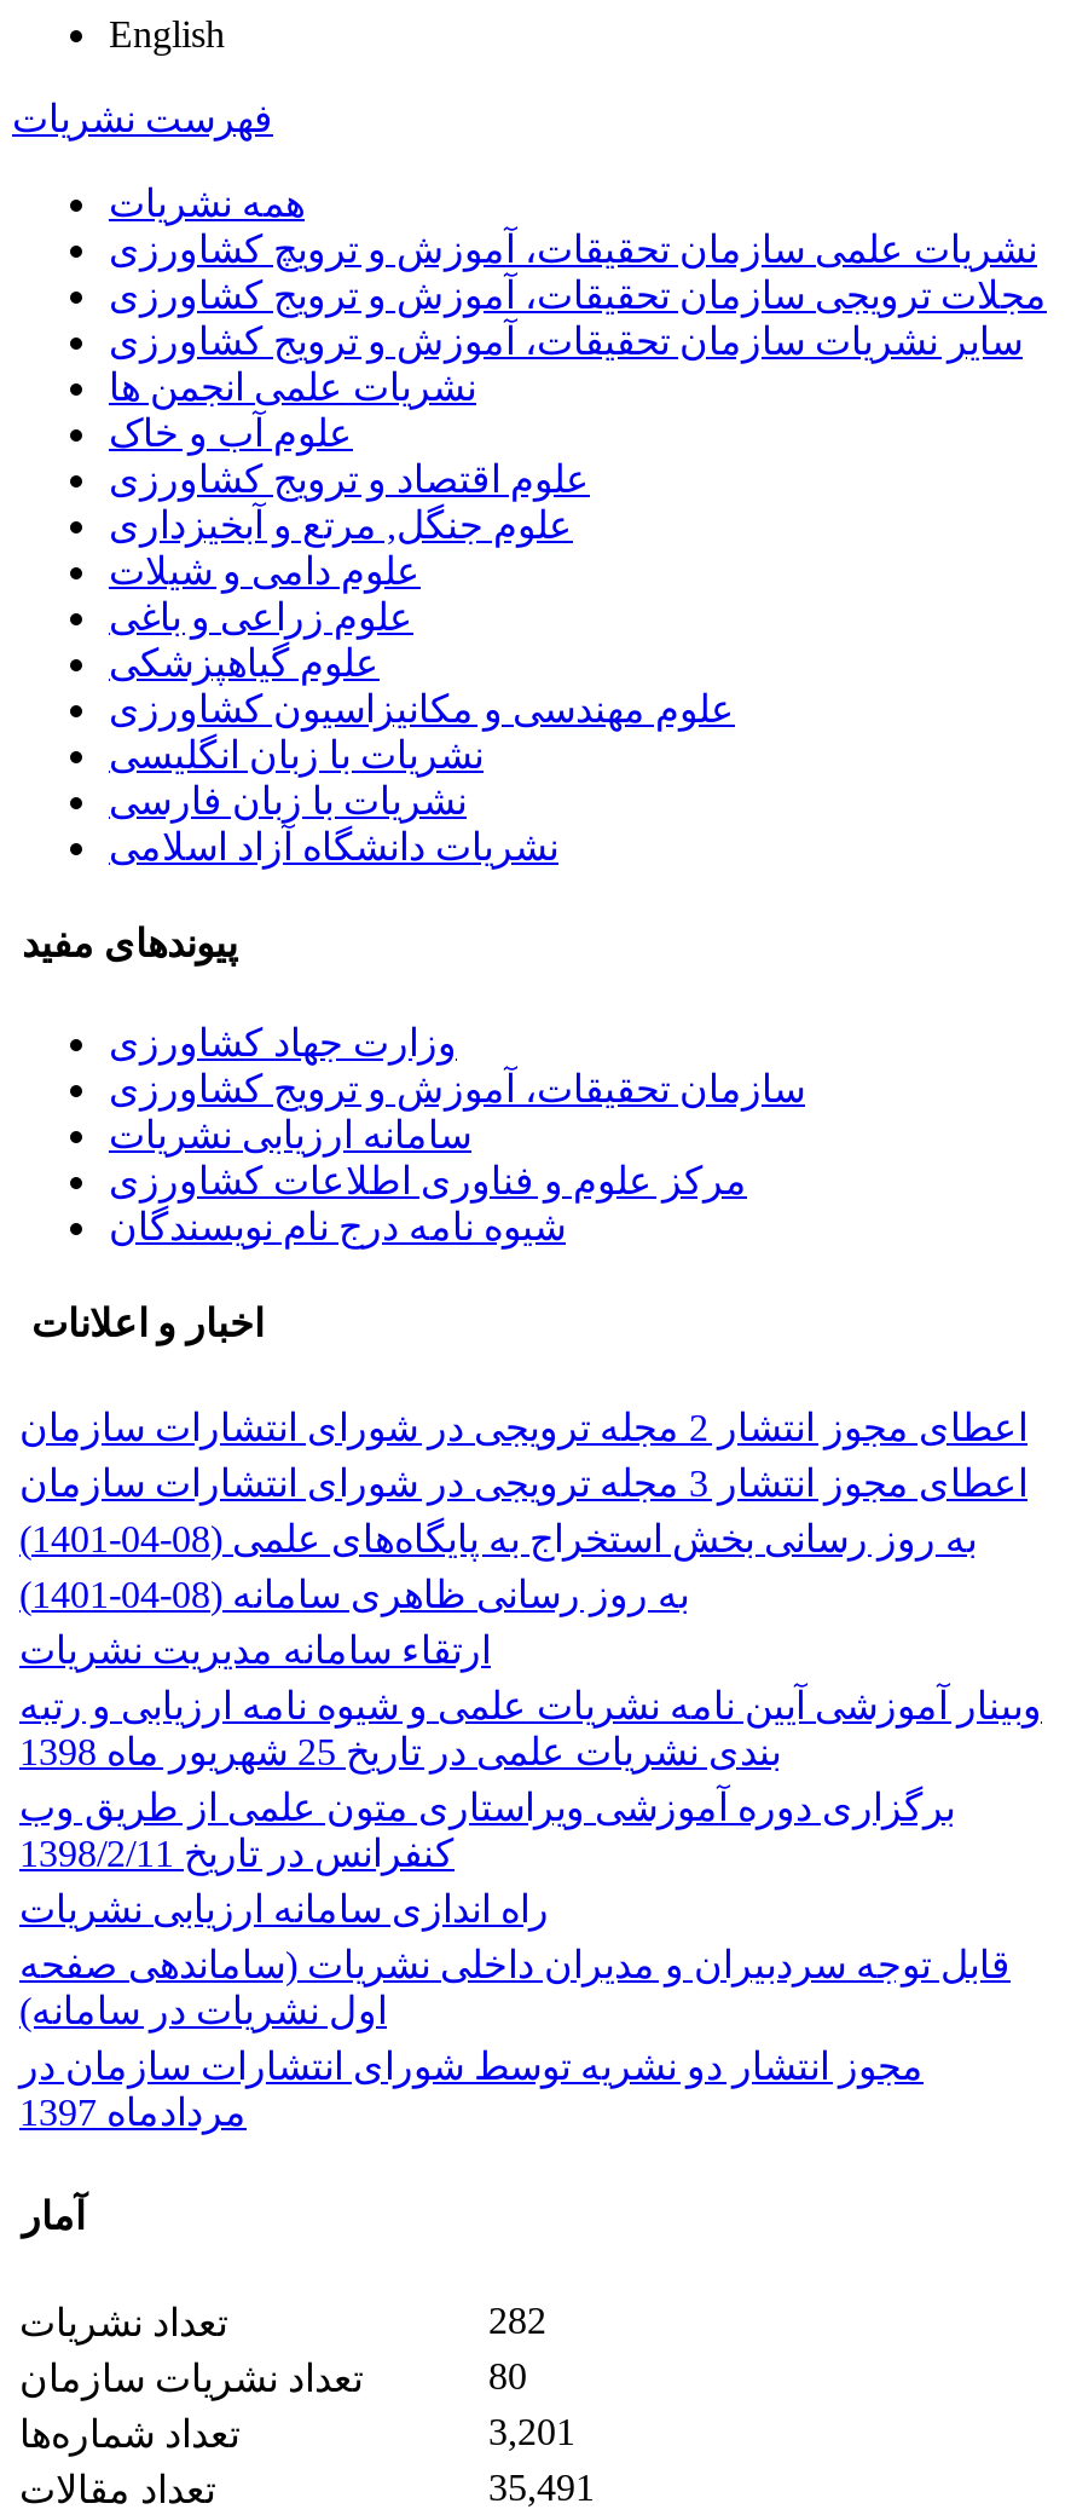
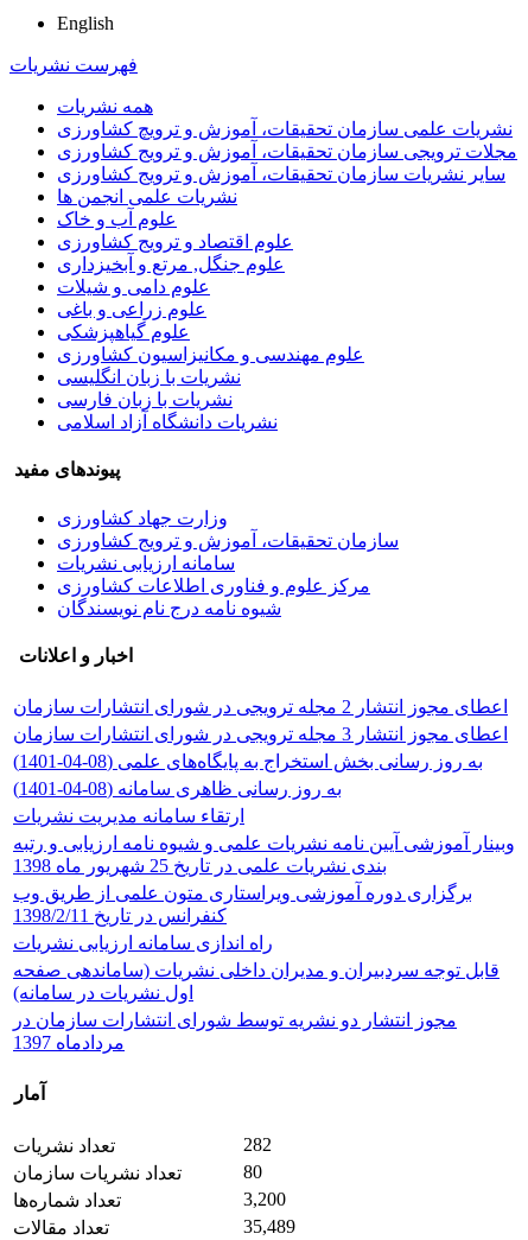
[488,2410,575,2451] 3,201 -> [243,1189,286,1209] 3,200
[488,2466,595,2507] 35,491 -> [243,1216,295,1236] 35,489

